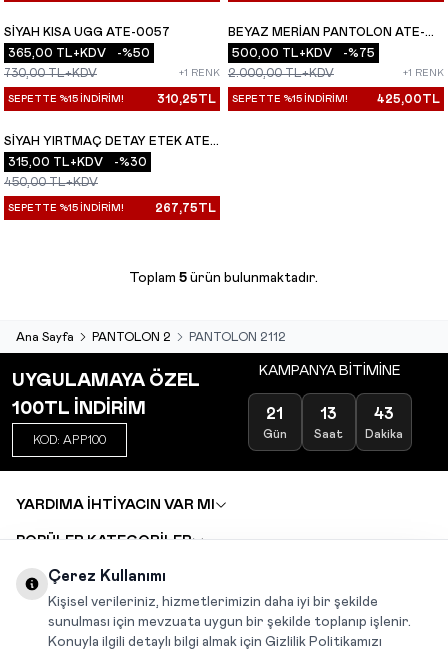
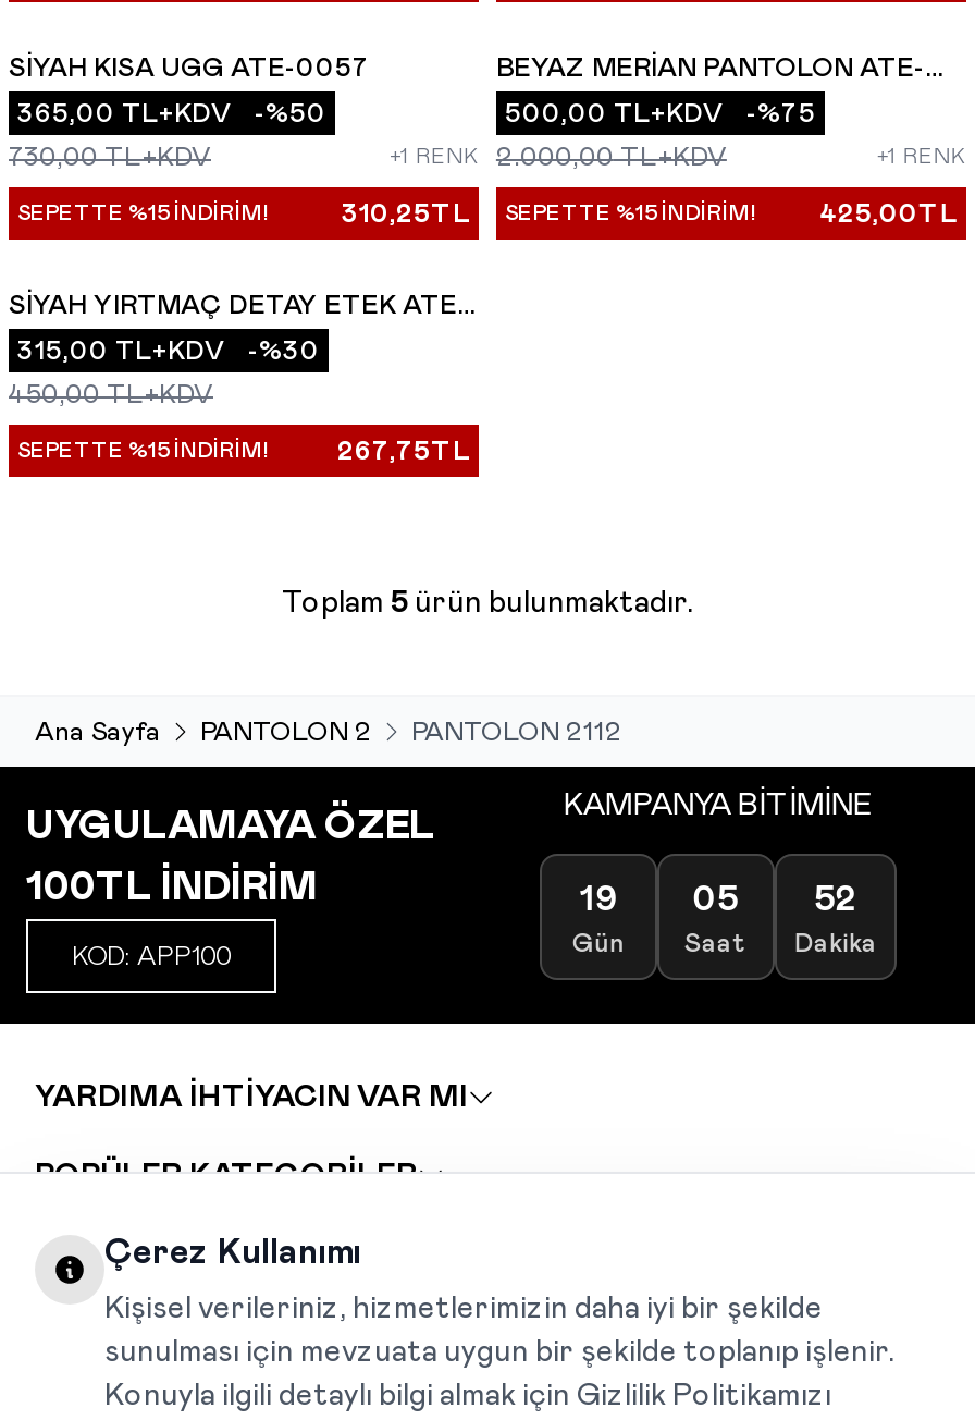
[266,406,283,422] 21 -> [580,882,617,917] 19
[320,406,337,422] 13 -> [693,882,738,917] 05
[374,406,394,422] 43 -> [814,882,857,917] 52

